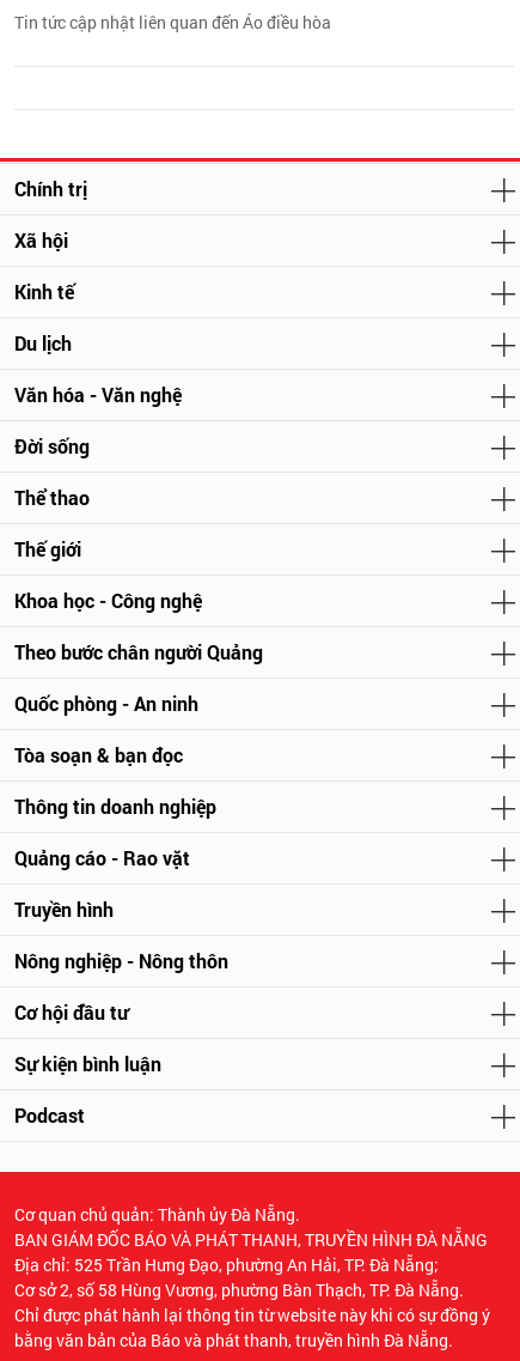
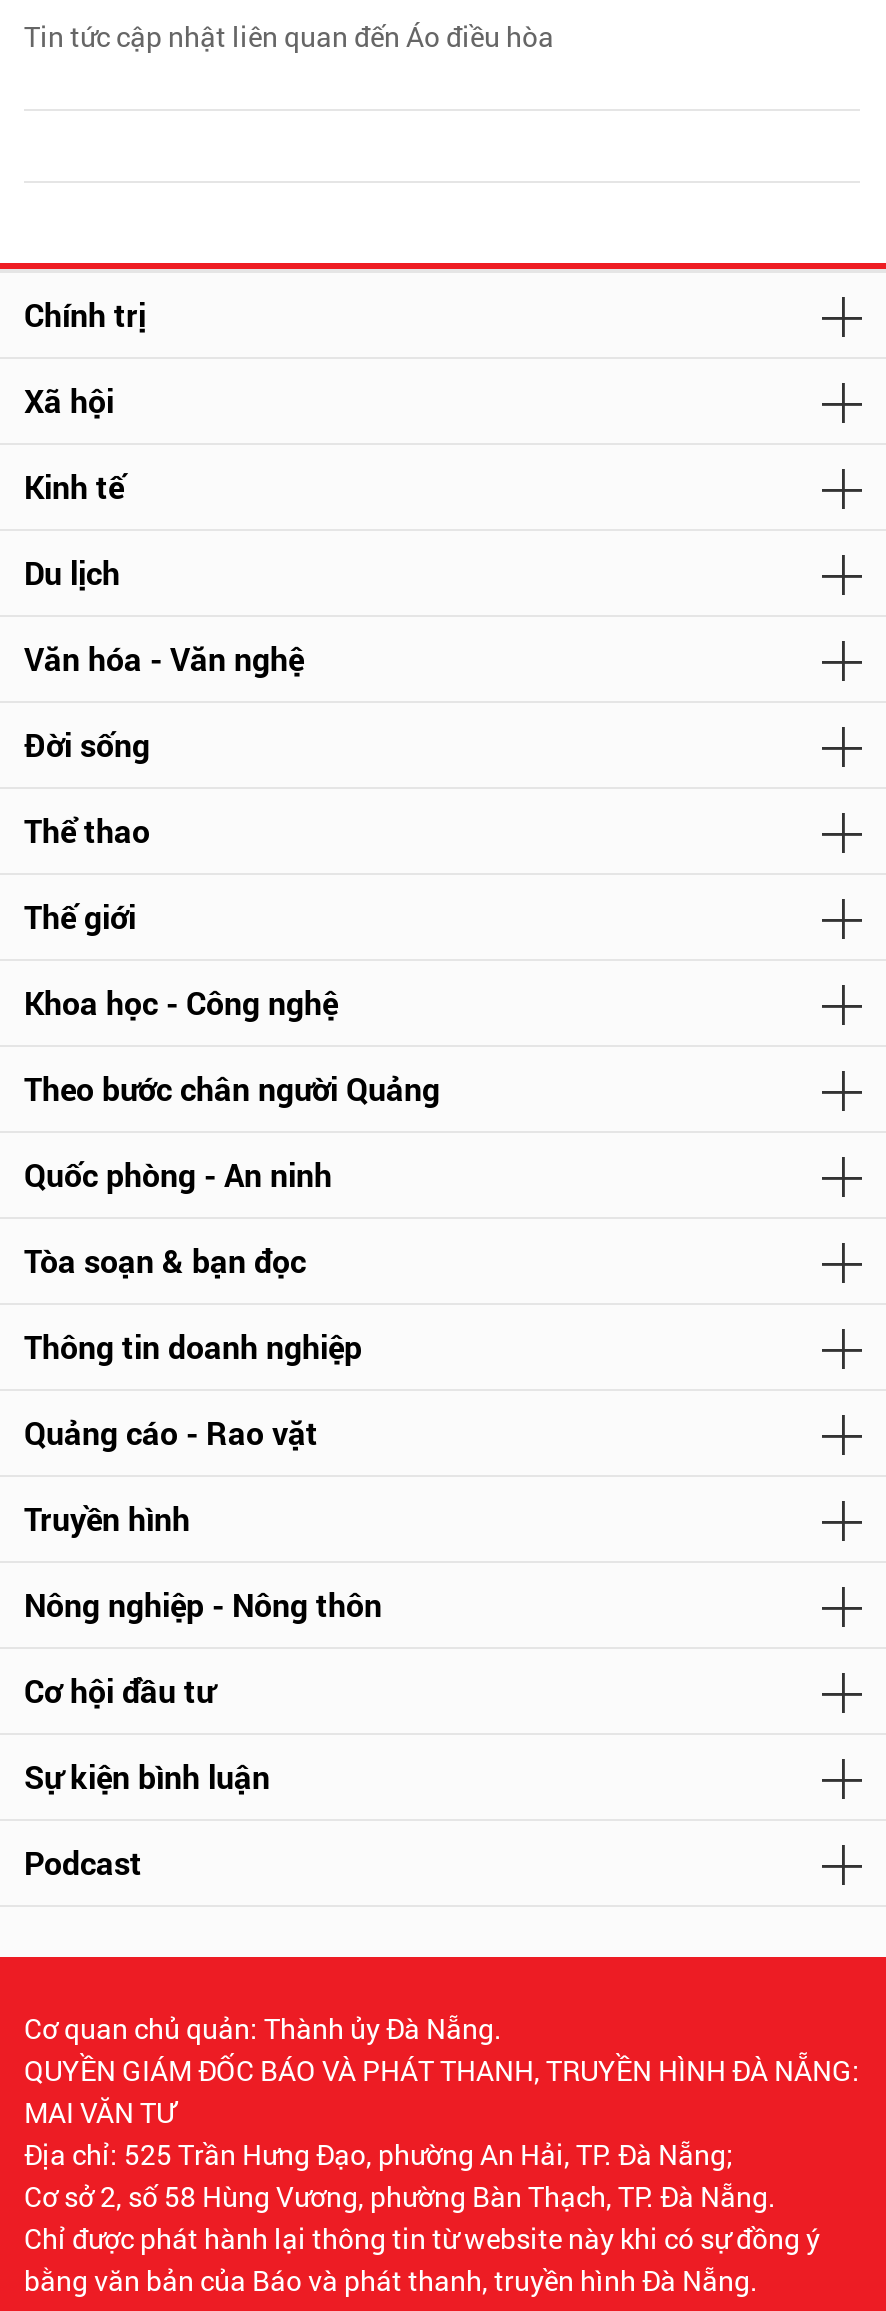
[14,1228,488,1251] BAN GIÁM ĐỐC BÁO VÀ PHÁT THANH, TRUYỀN HÌNH ĐÀ NẴNG -> [24,2051,860,2131] QUYỀN GIÁM ĐỐC BÁO VÀ PHÁT THANH, TRUYỀN HÌNH ĐÀ NẴNG: | MAI VĂN TƯ

